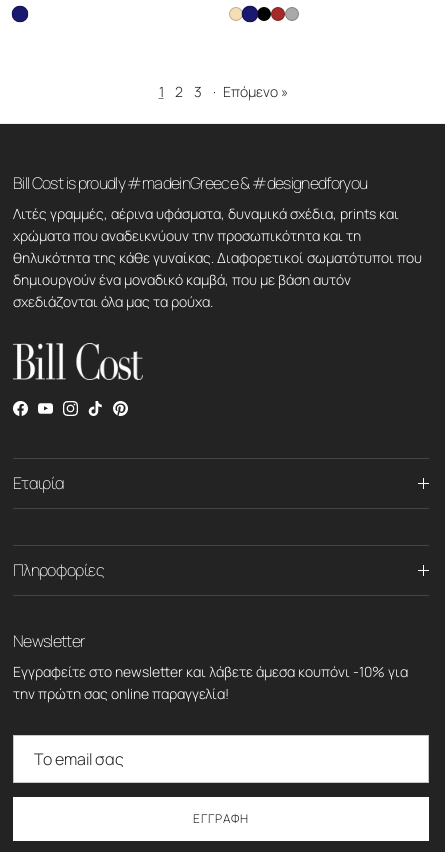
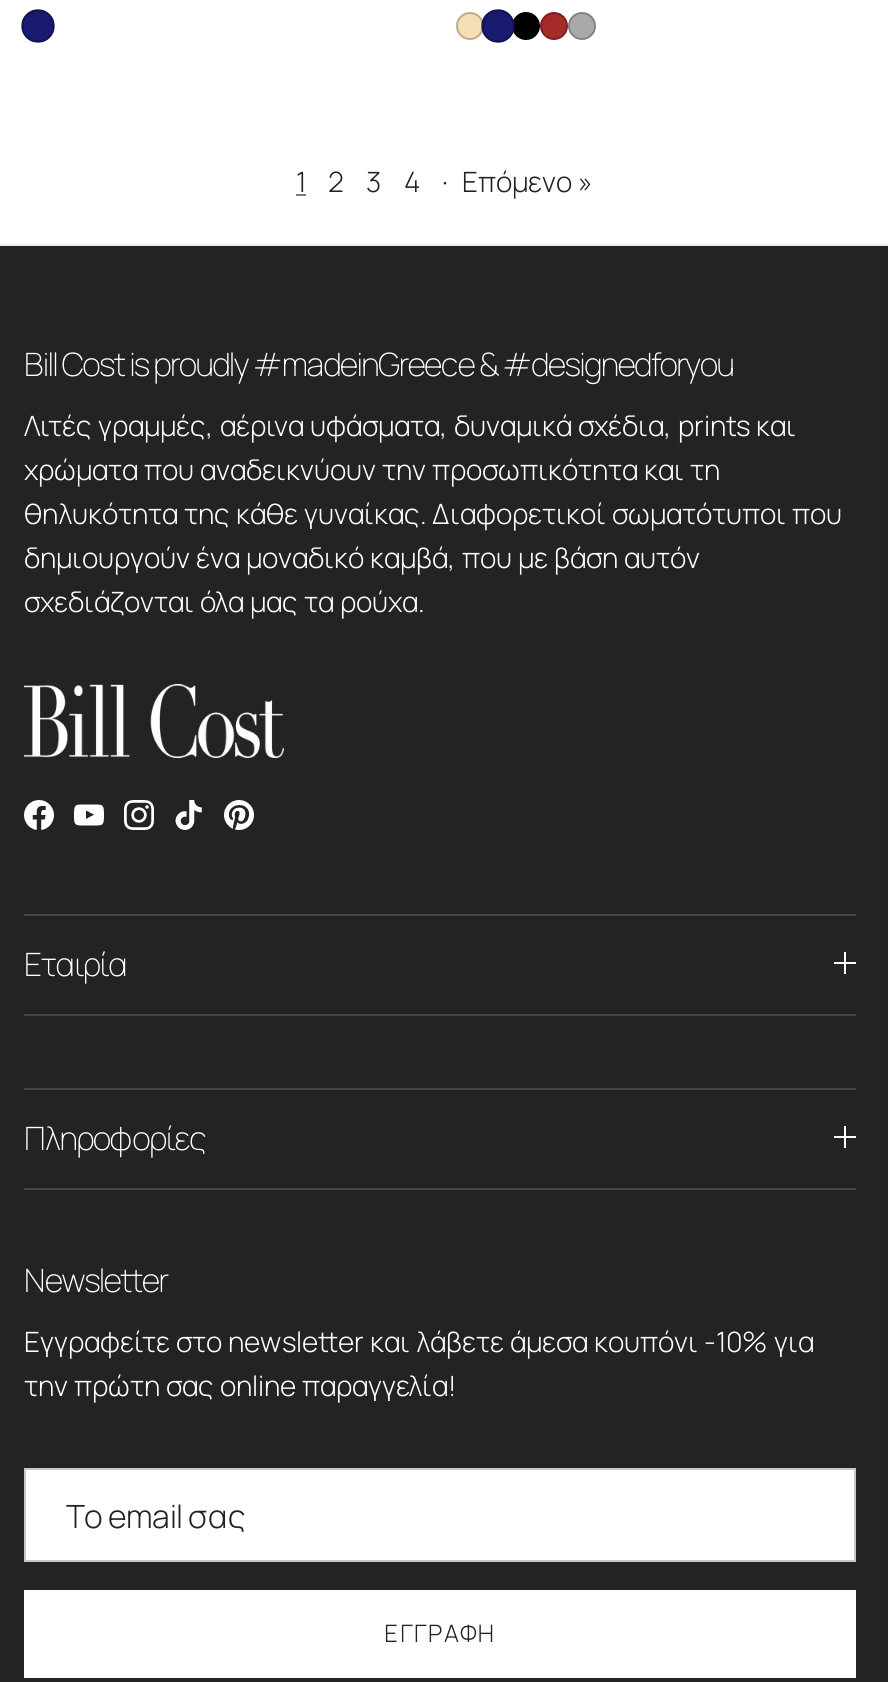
[158,82,287,101] 1 2 3 · Επόμενο » -> [296,162,592,200] 1 2 3 4 · Επόμενο »

